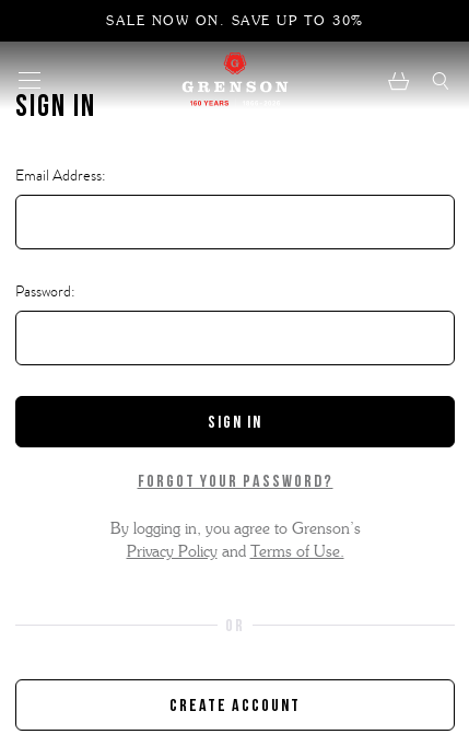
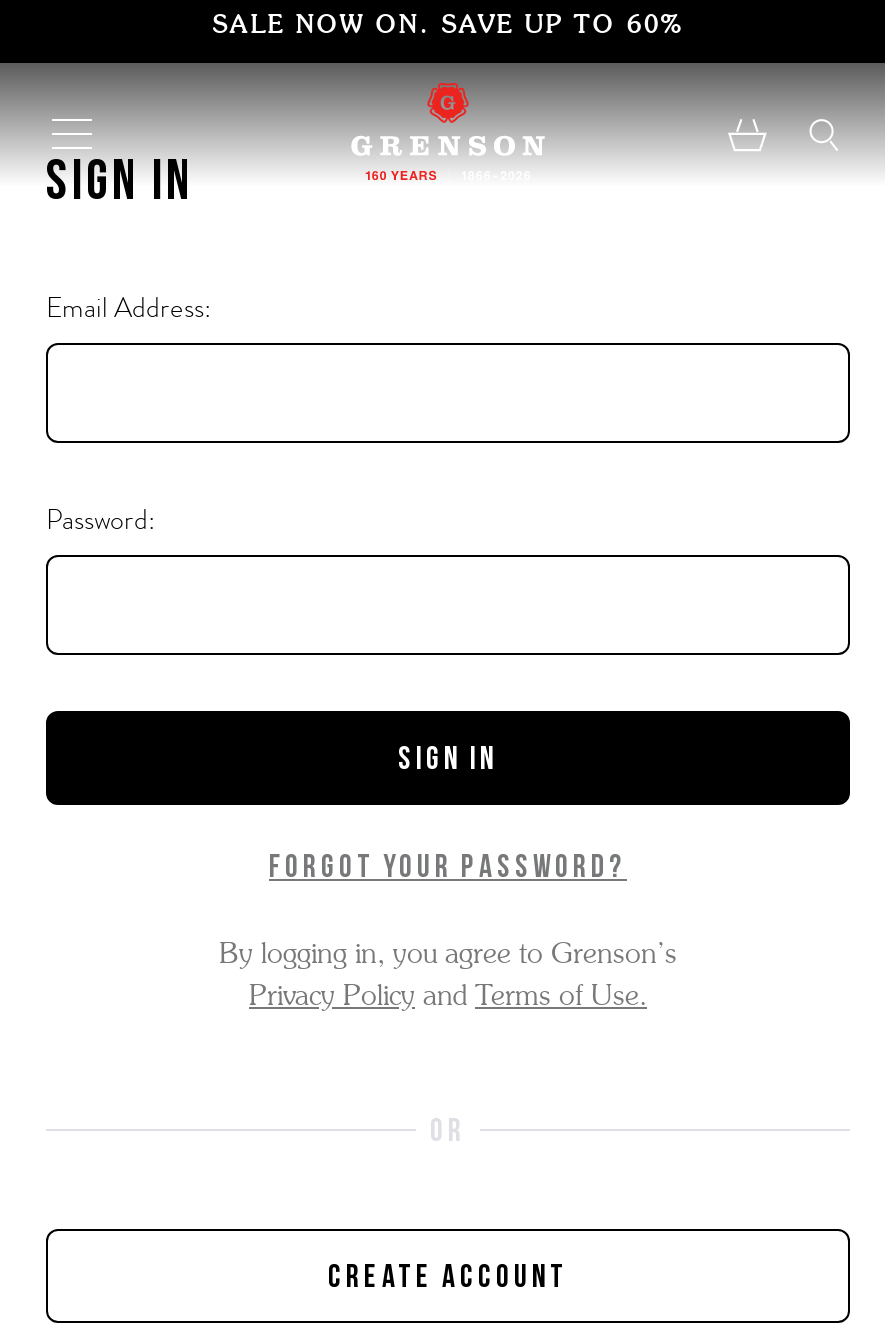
[106,12,364,28] SALE NOW ON. SAVE UP TO 30% -> [212,9,684,39] SALE NOW ON. SAVE UP TO 60%

